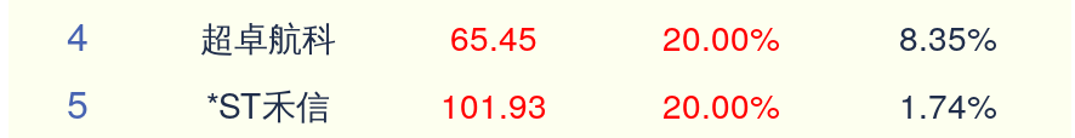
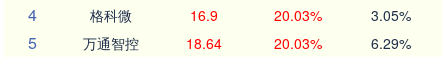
[200,12,996,60] 超卓航科 | 65.45 | 20.00% | 8.35% -> [90,5,411,25] 格科微 | 16.9 | 20.03% | 3.05%
[206,79,996,128] *ST禾信 | 101.93 | 20.00% | 1.74% -> [83,33,411,53] 万通智控 | 18.64 | 20.03% | 6.29%

